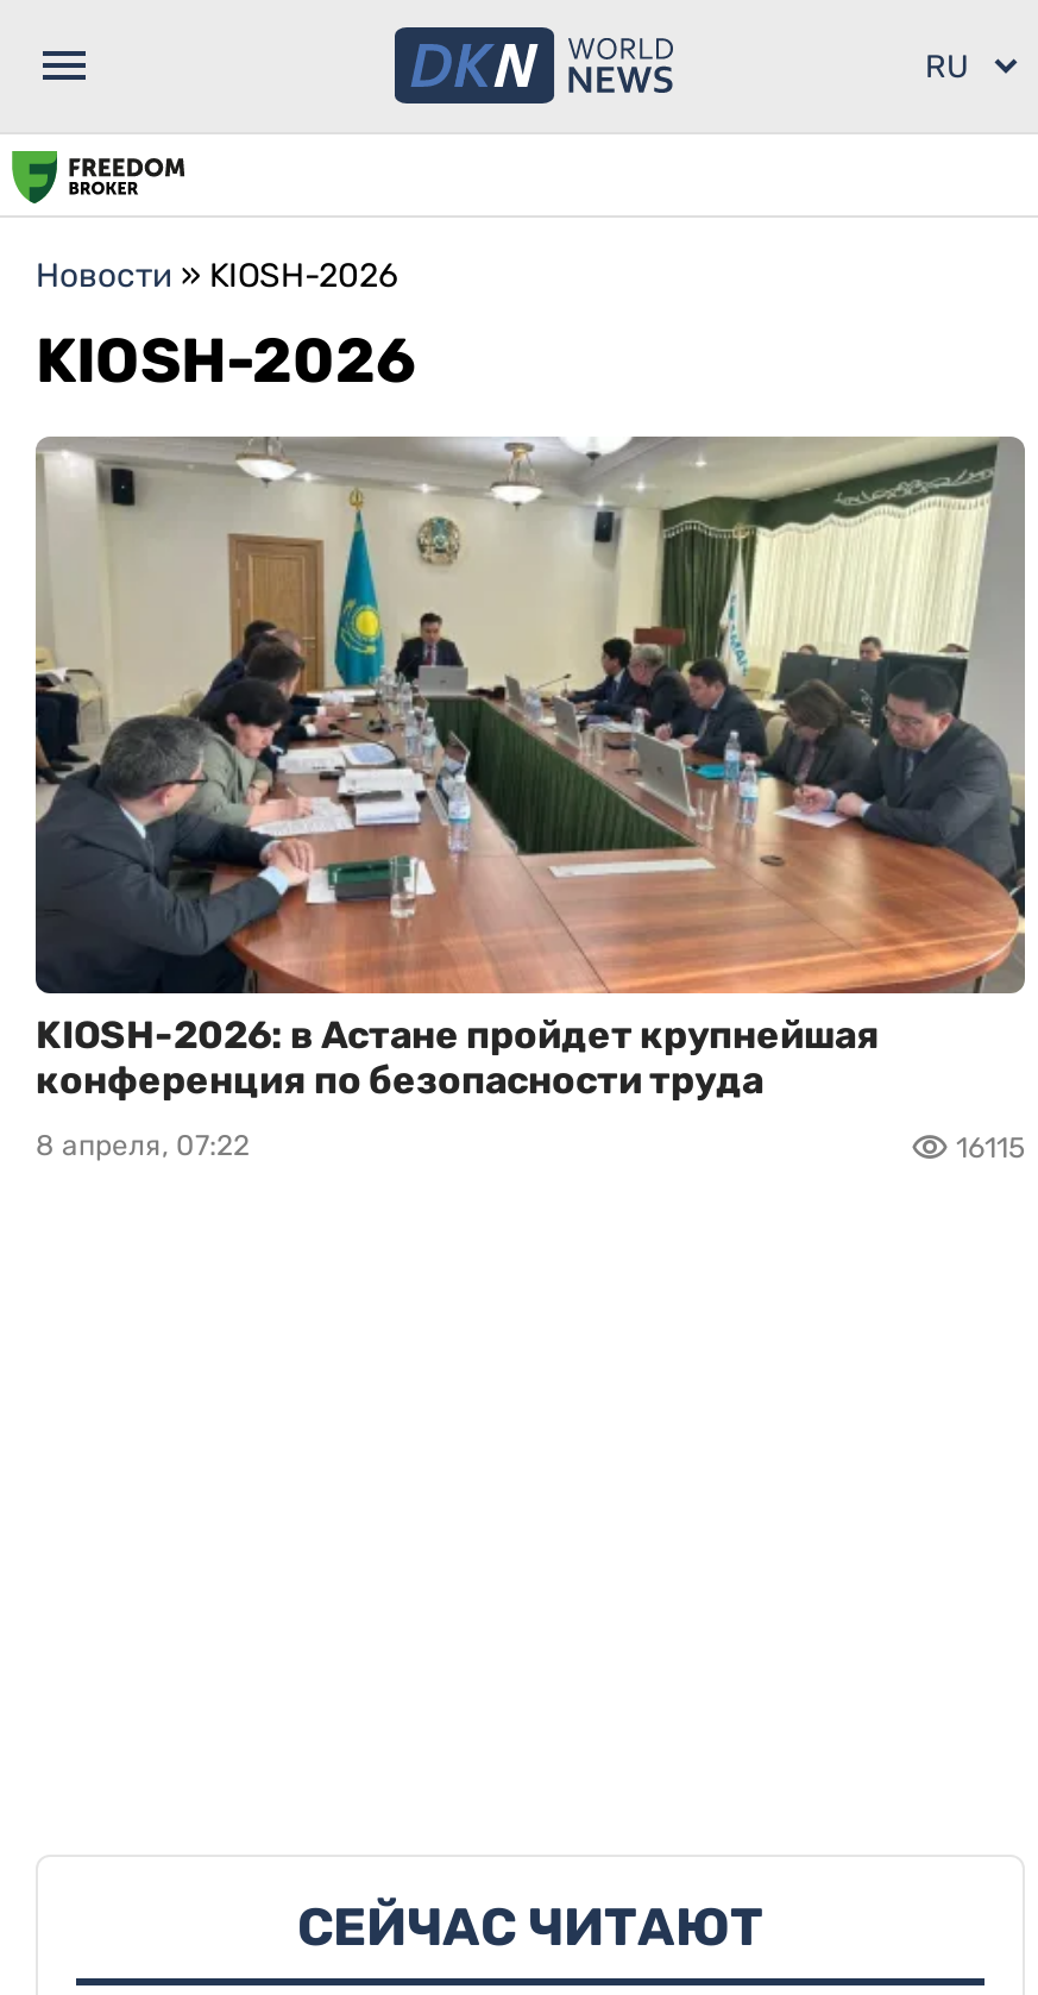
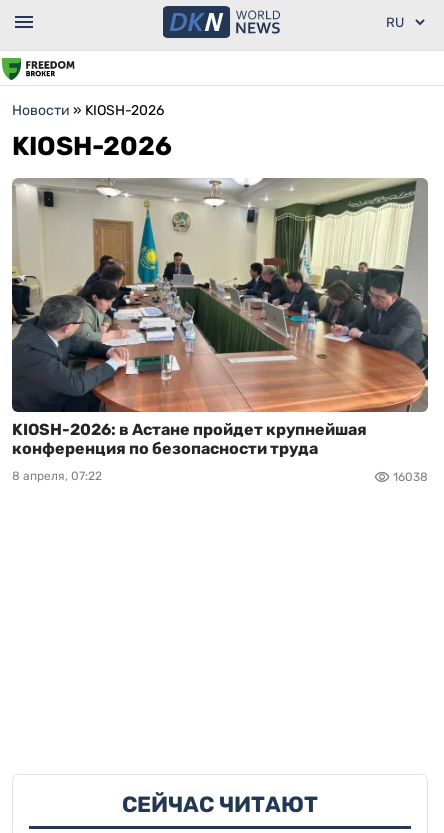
[956,1131,1025,1165] 16115 -> [393,470,428,484] 16038

